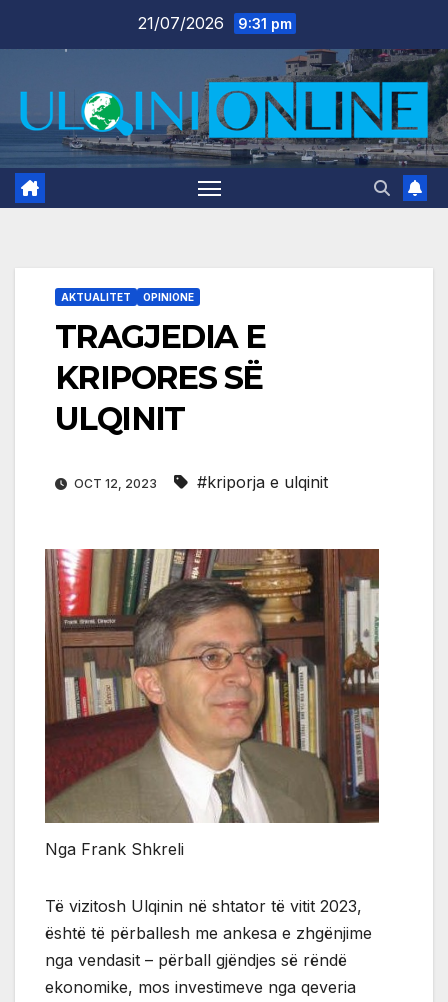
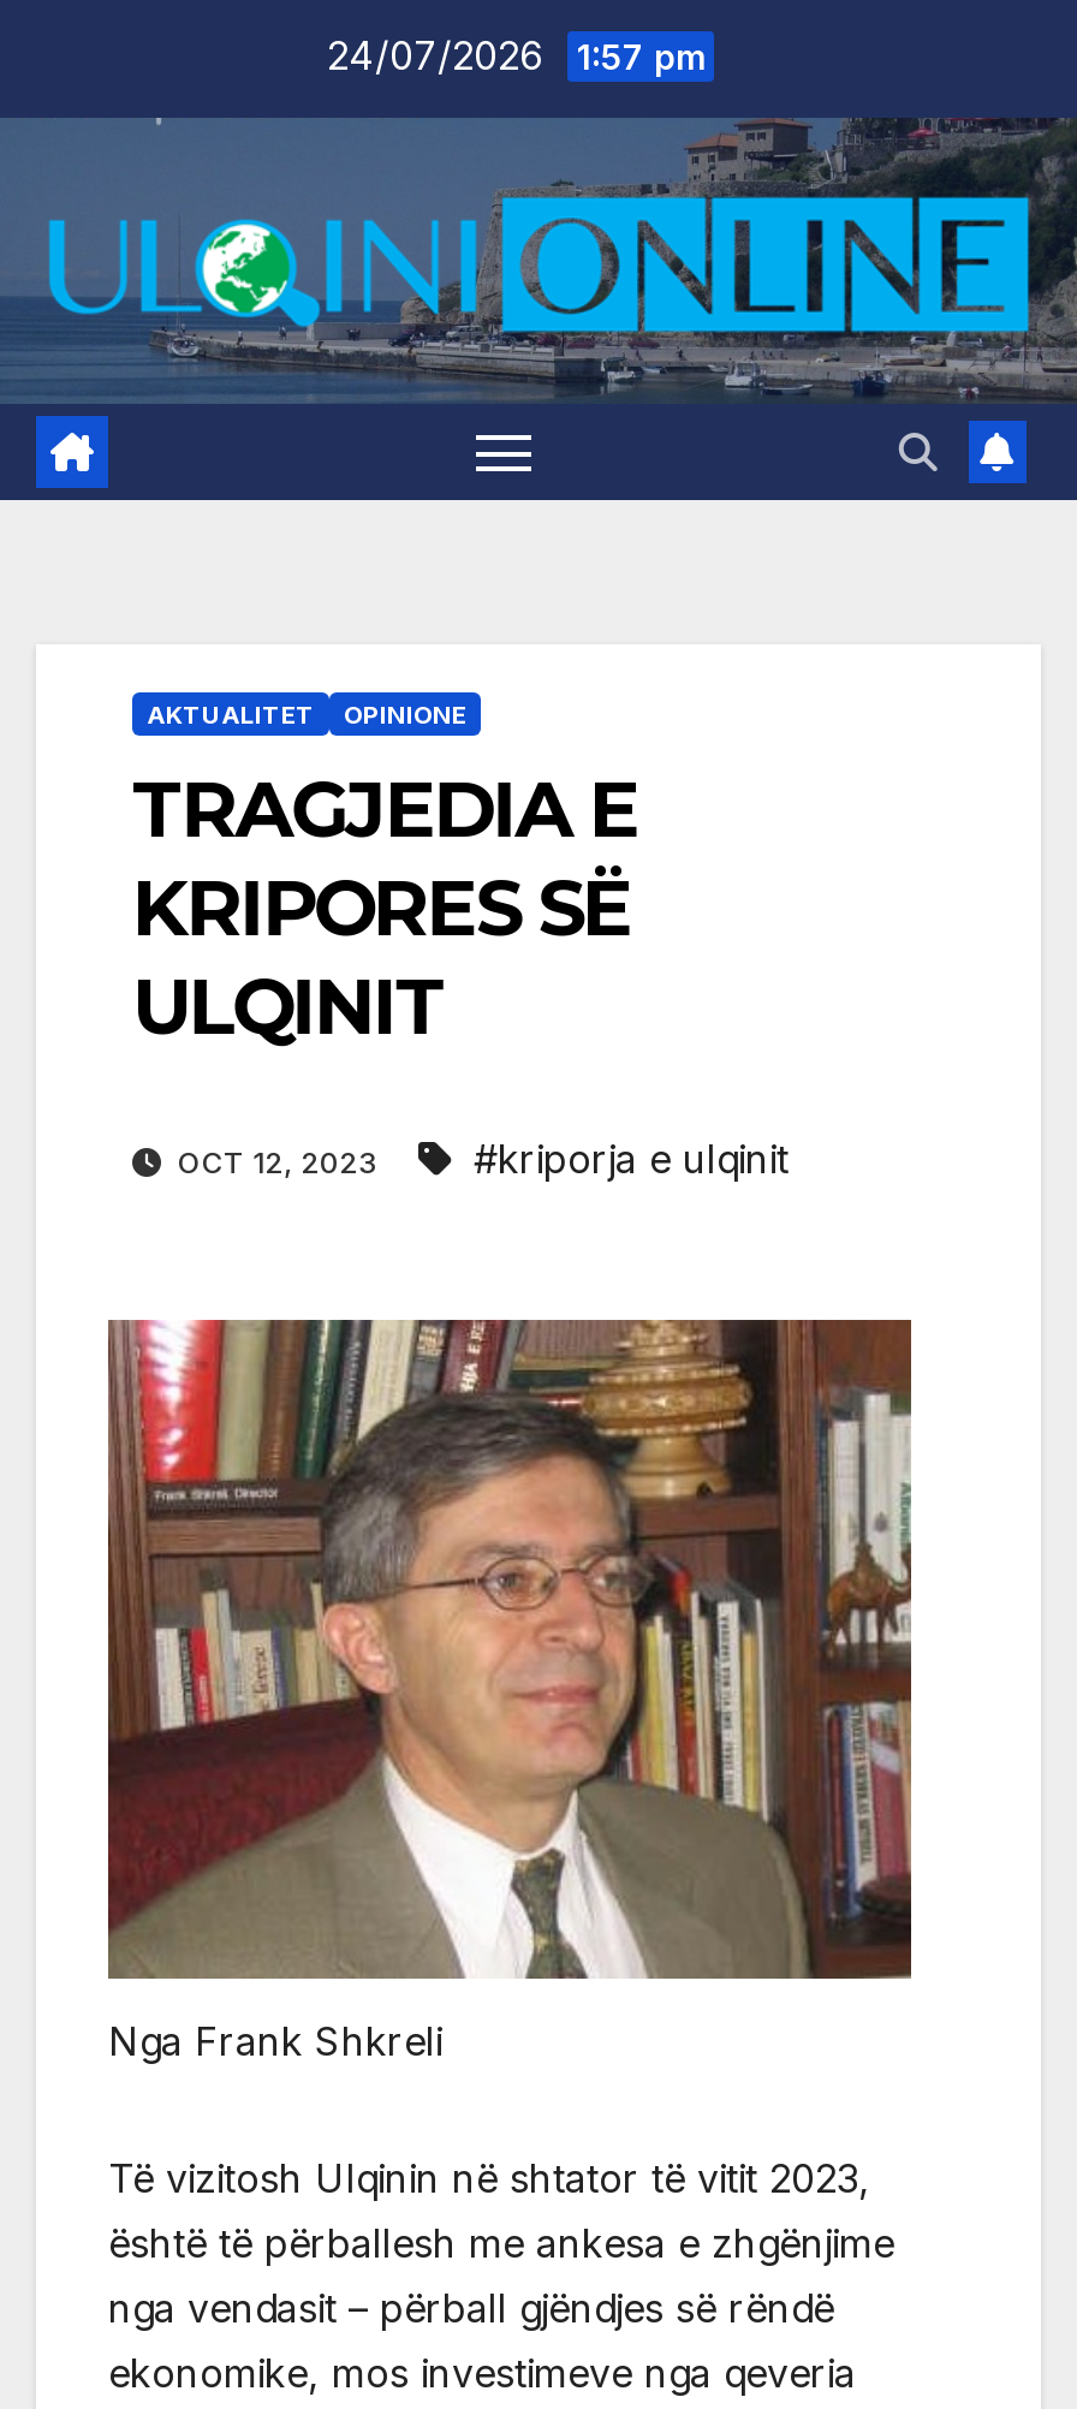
[137,13,291,33] 21/07/2026 9:31 pm -> [327,31,704,79] 24/07/2026 1:57 pm

